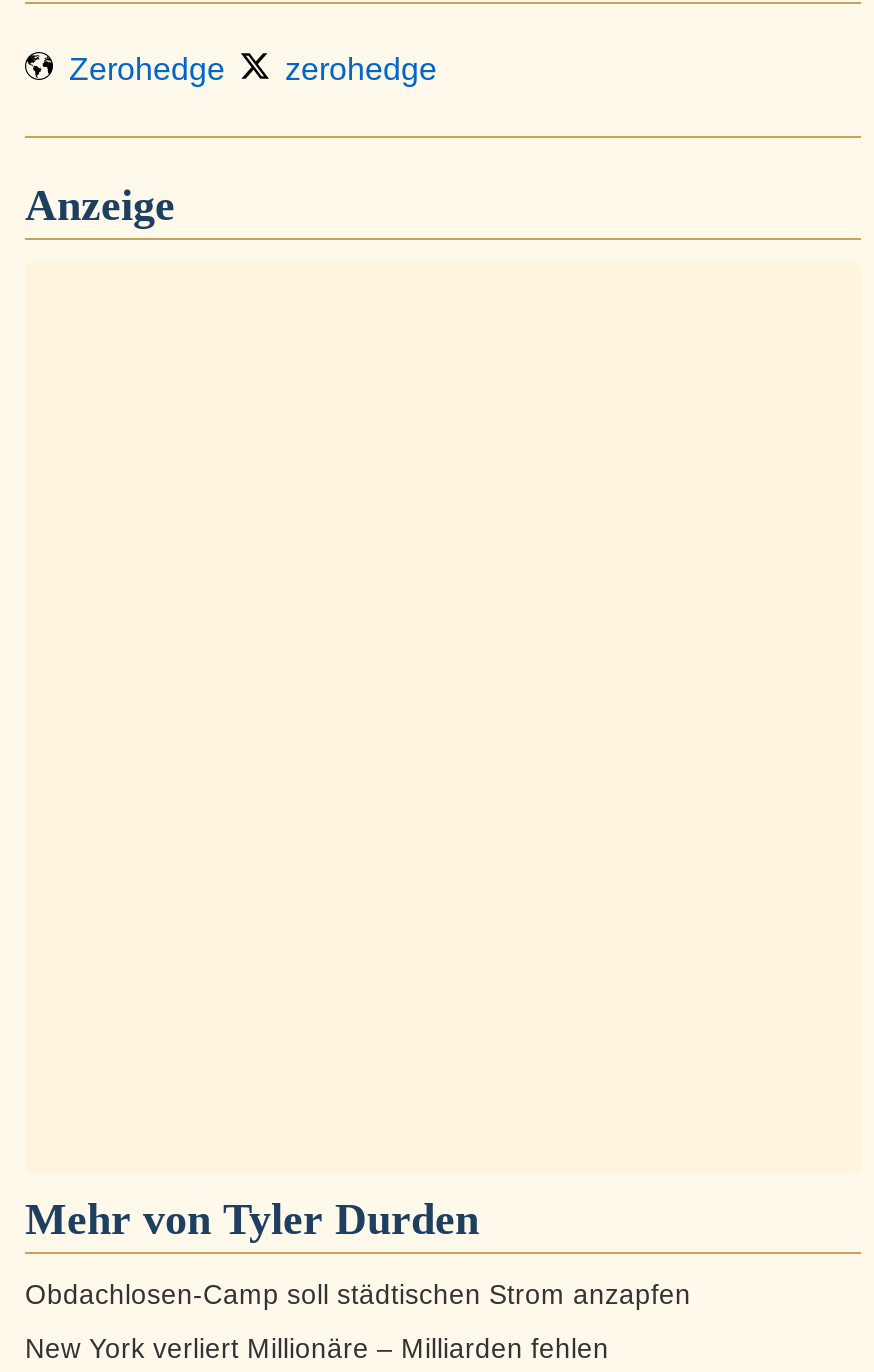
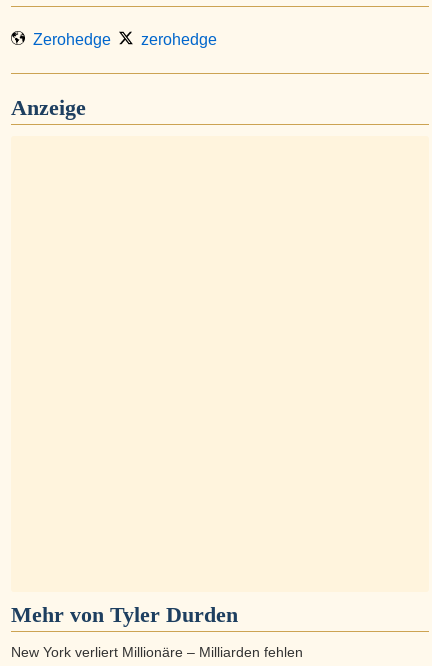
[25,1280,691,1310] Obdachlosen-Camp soll städtischen Strom anzapfen -> none

